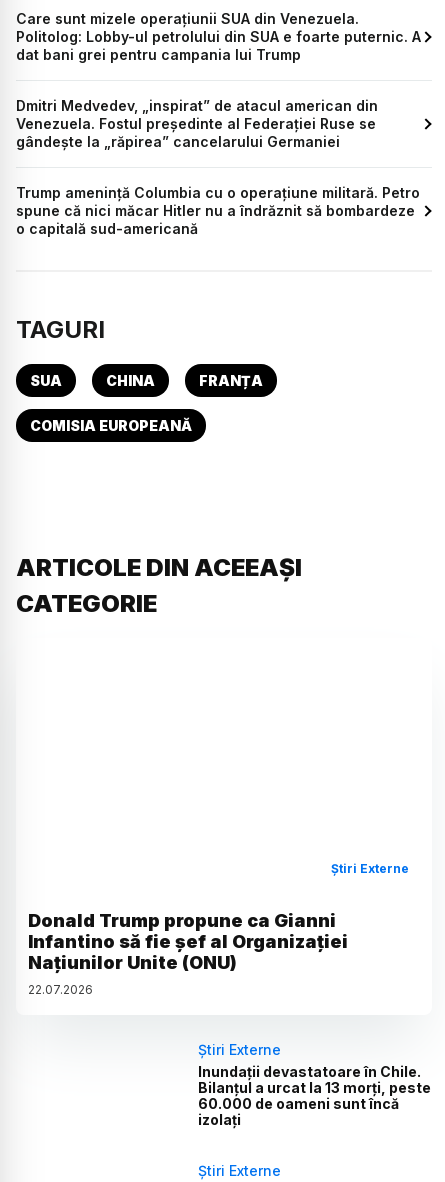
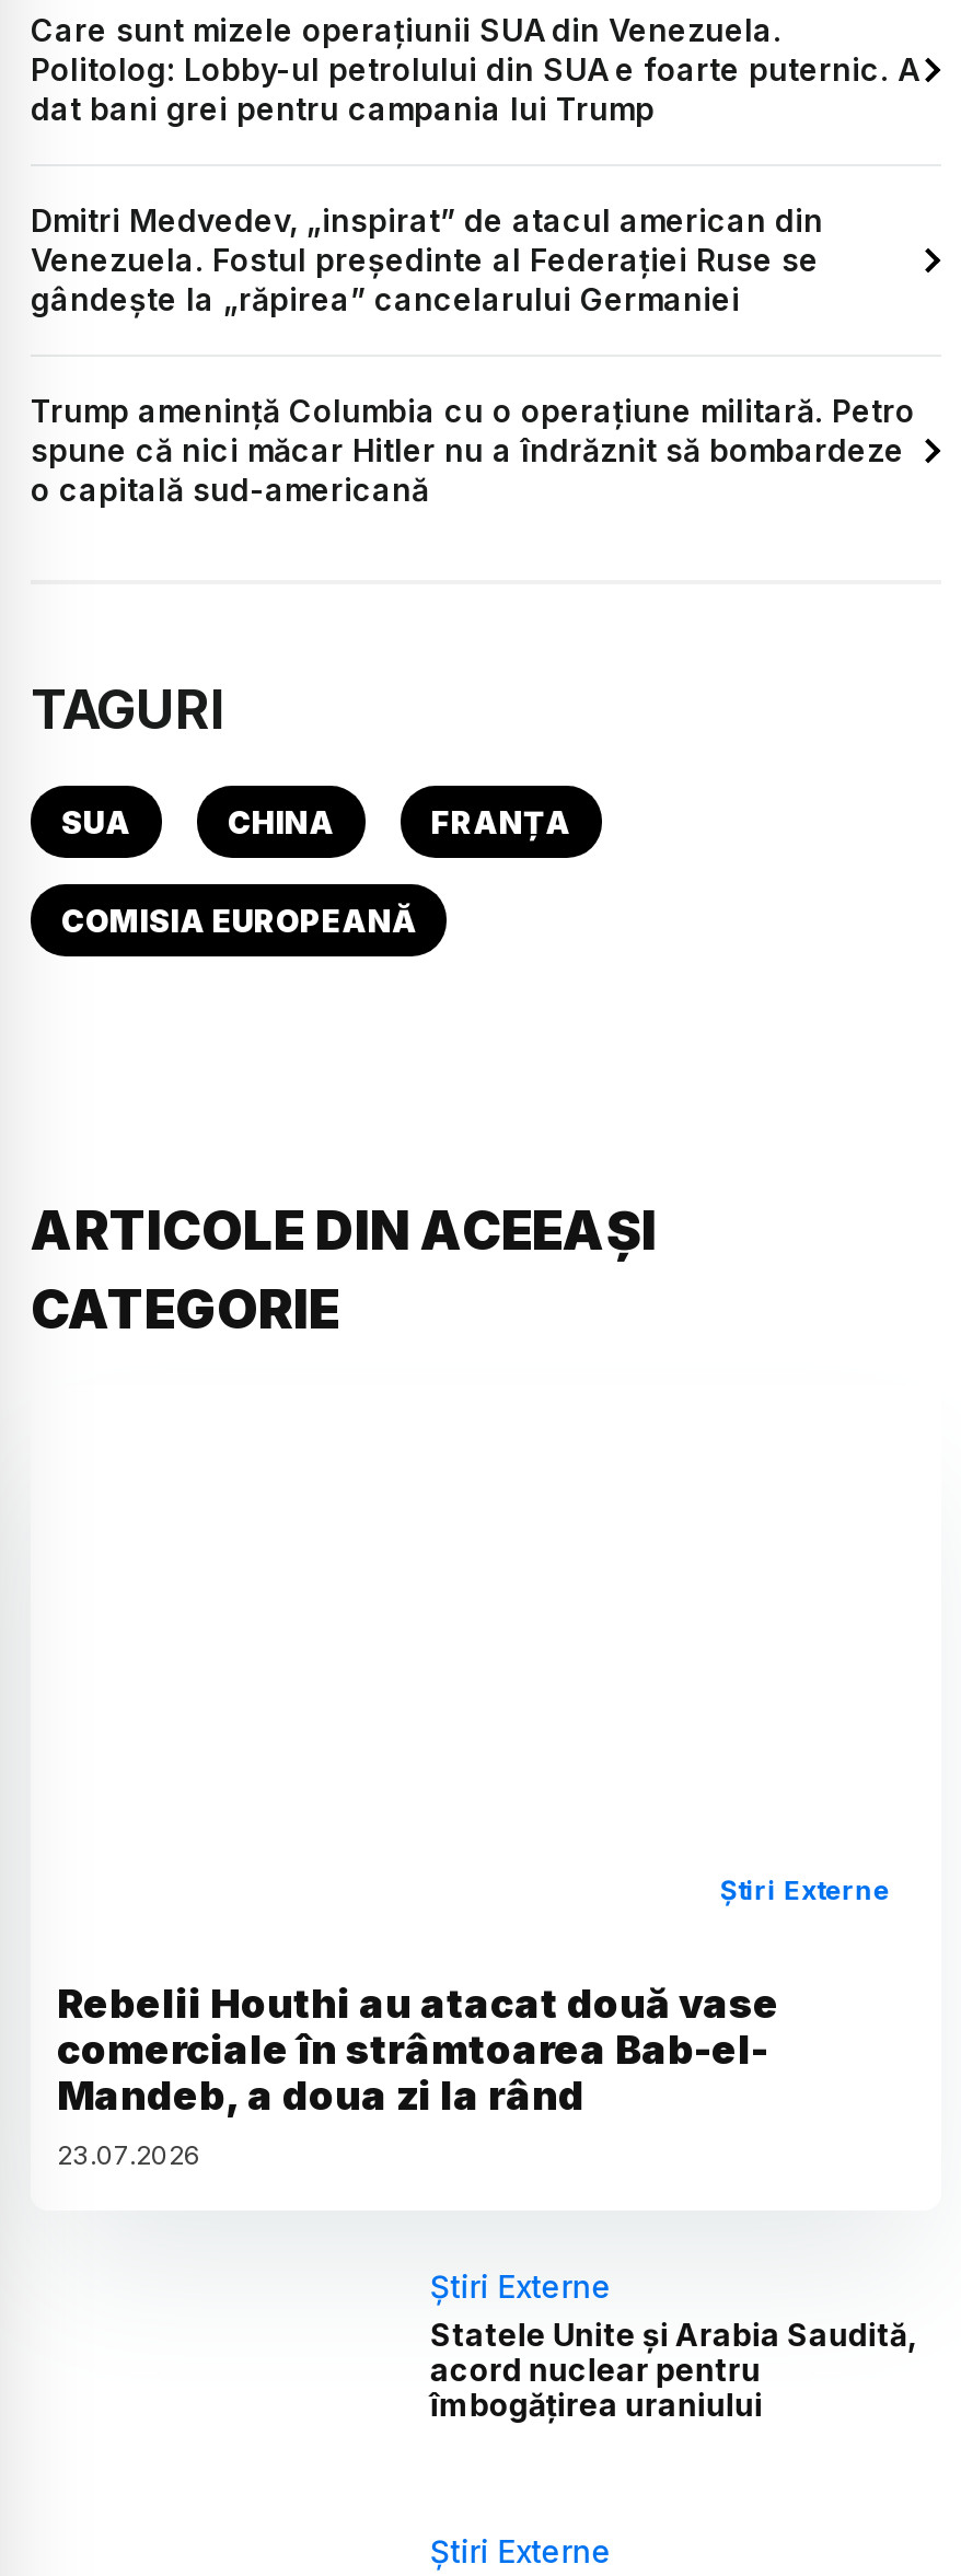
[28,910,348,997] Donald Trump propune ca Gianni | Infantino să fie șef al Organizației | Națiunilor Unite (ONU) | 22.07.2026 -> [57,1982,779,2172] Rebelii Houthi au atacat două vase | comerciale în strâmtoarea Bab-el- | Mandeb, a doua zi la rând | 23.07.2026
[198,1063,431,1128] Inundații devastatoare în Chile. | Bilanțul a urcat la 13 morți, peste | 60.000 de oameni sunt încă | izolați -> [430,2316,918,2424] Statele Unite și Arabia Saudită, | acord nuclear pentru | îmbogățirea uraniului

